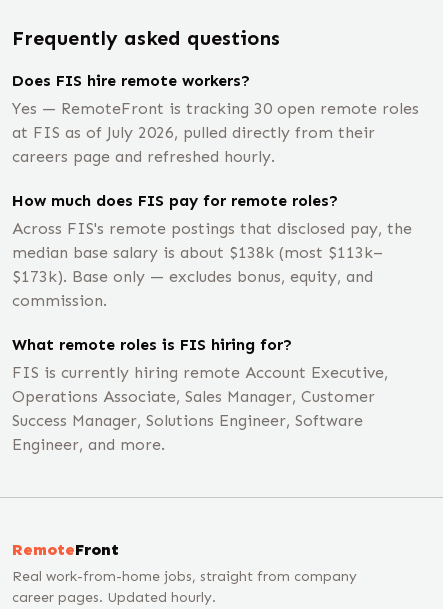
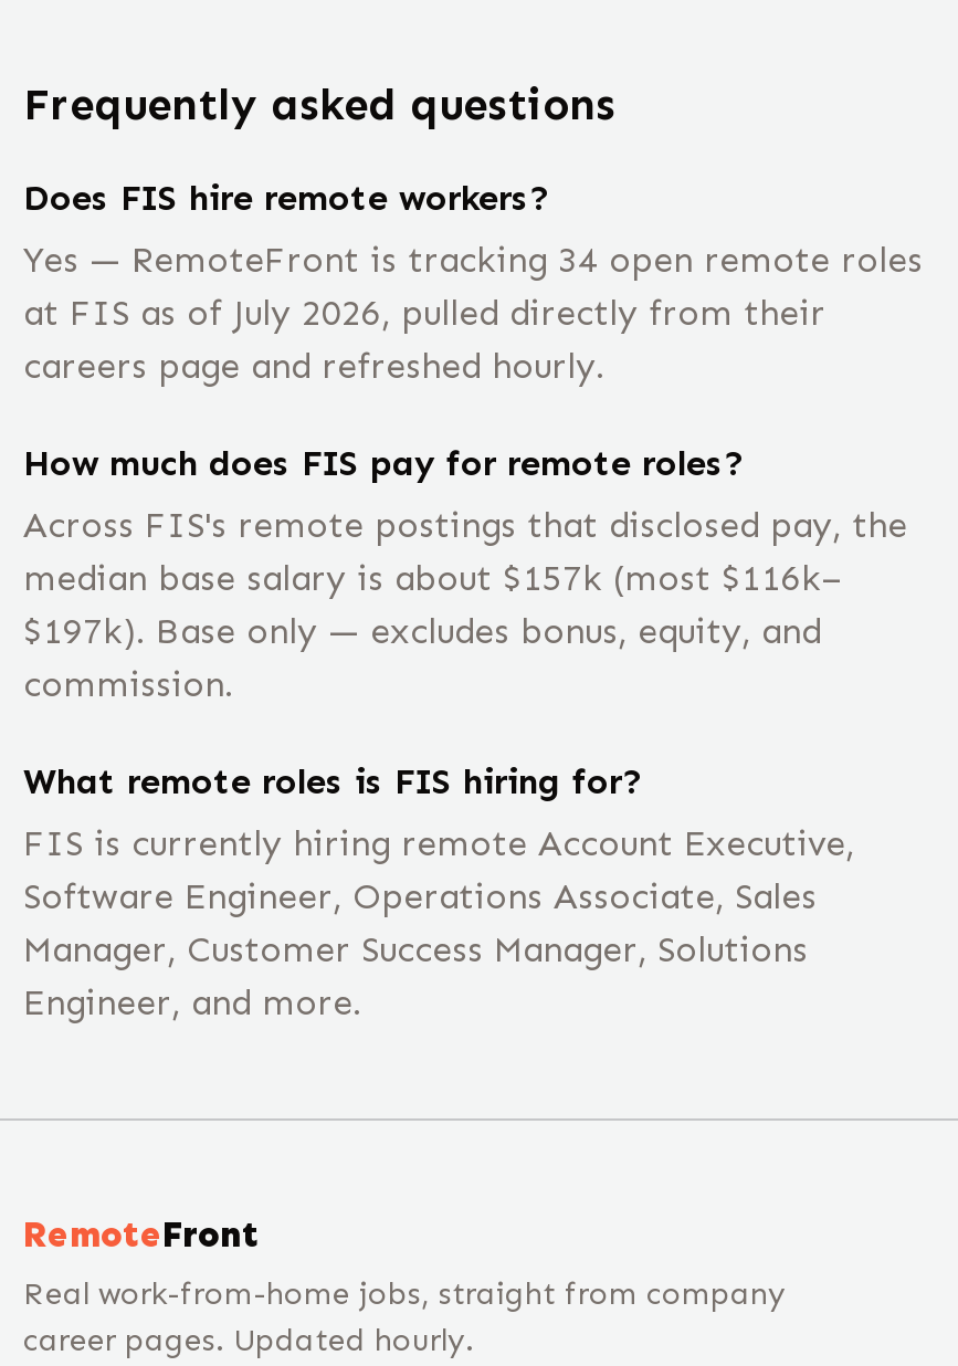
[12,99,419,118] Yes — RemoteFront is tracking 30 open remote roles -> [23,239,923,281] Yes — RemoteFront is tracking 34 open remote roles
[12,243,383,262] median base salary is about $138k (most $113k– -> [23,557,843,599] median base salary is about $157k (most $116k–
[12,267,373,286] $173k). Base only — excludes bonus, equity, and -> [23,610,821,652] $197k). Base only — excludes bonus, equity, and
[12,387,375,430] Operations Associate, Sales Manager, Customer | Success Manager, Solutions Engineer, Software -> [23,875,817,970] Software Engineer, Operations Associate, Sales | Manager, Customer Success Manager, Solutions

